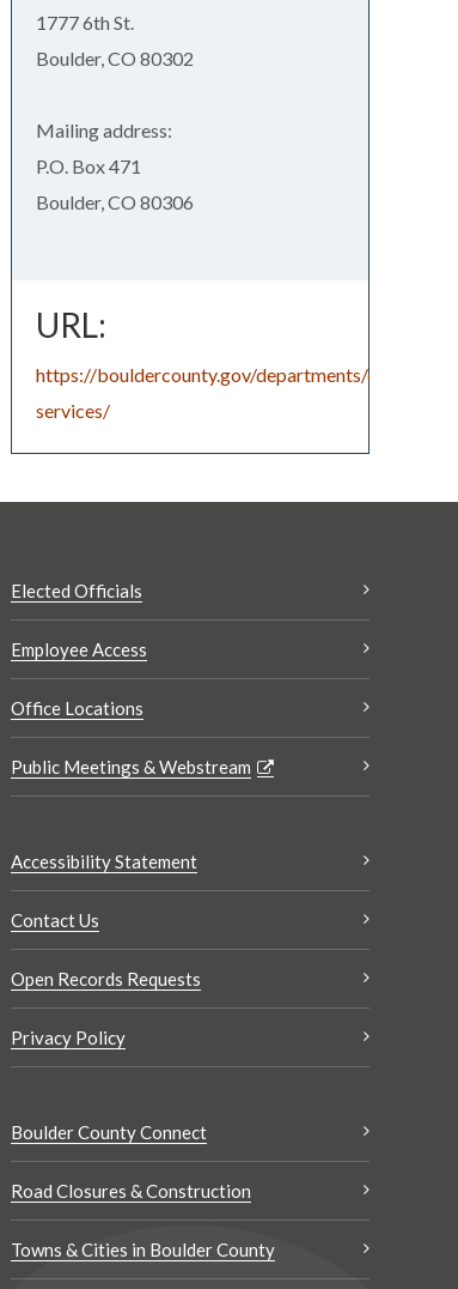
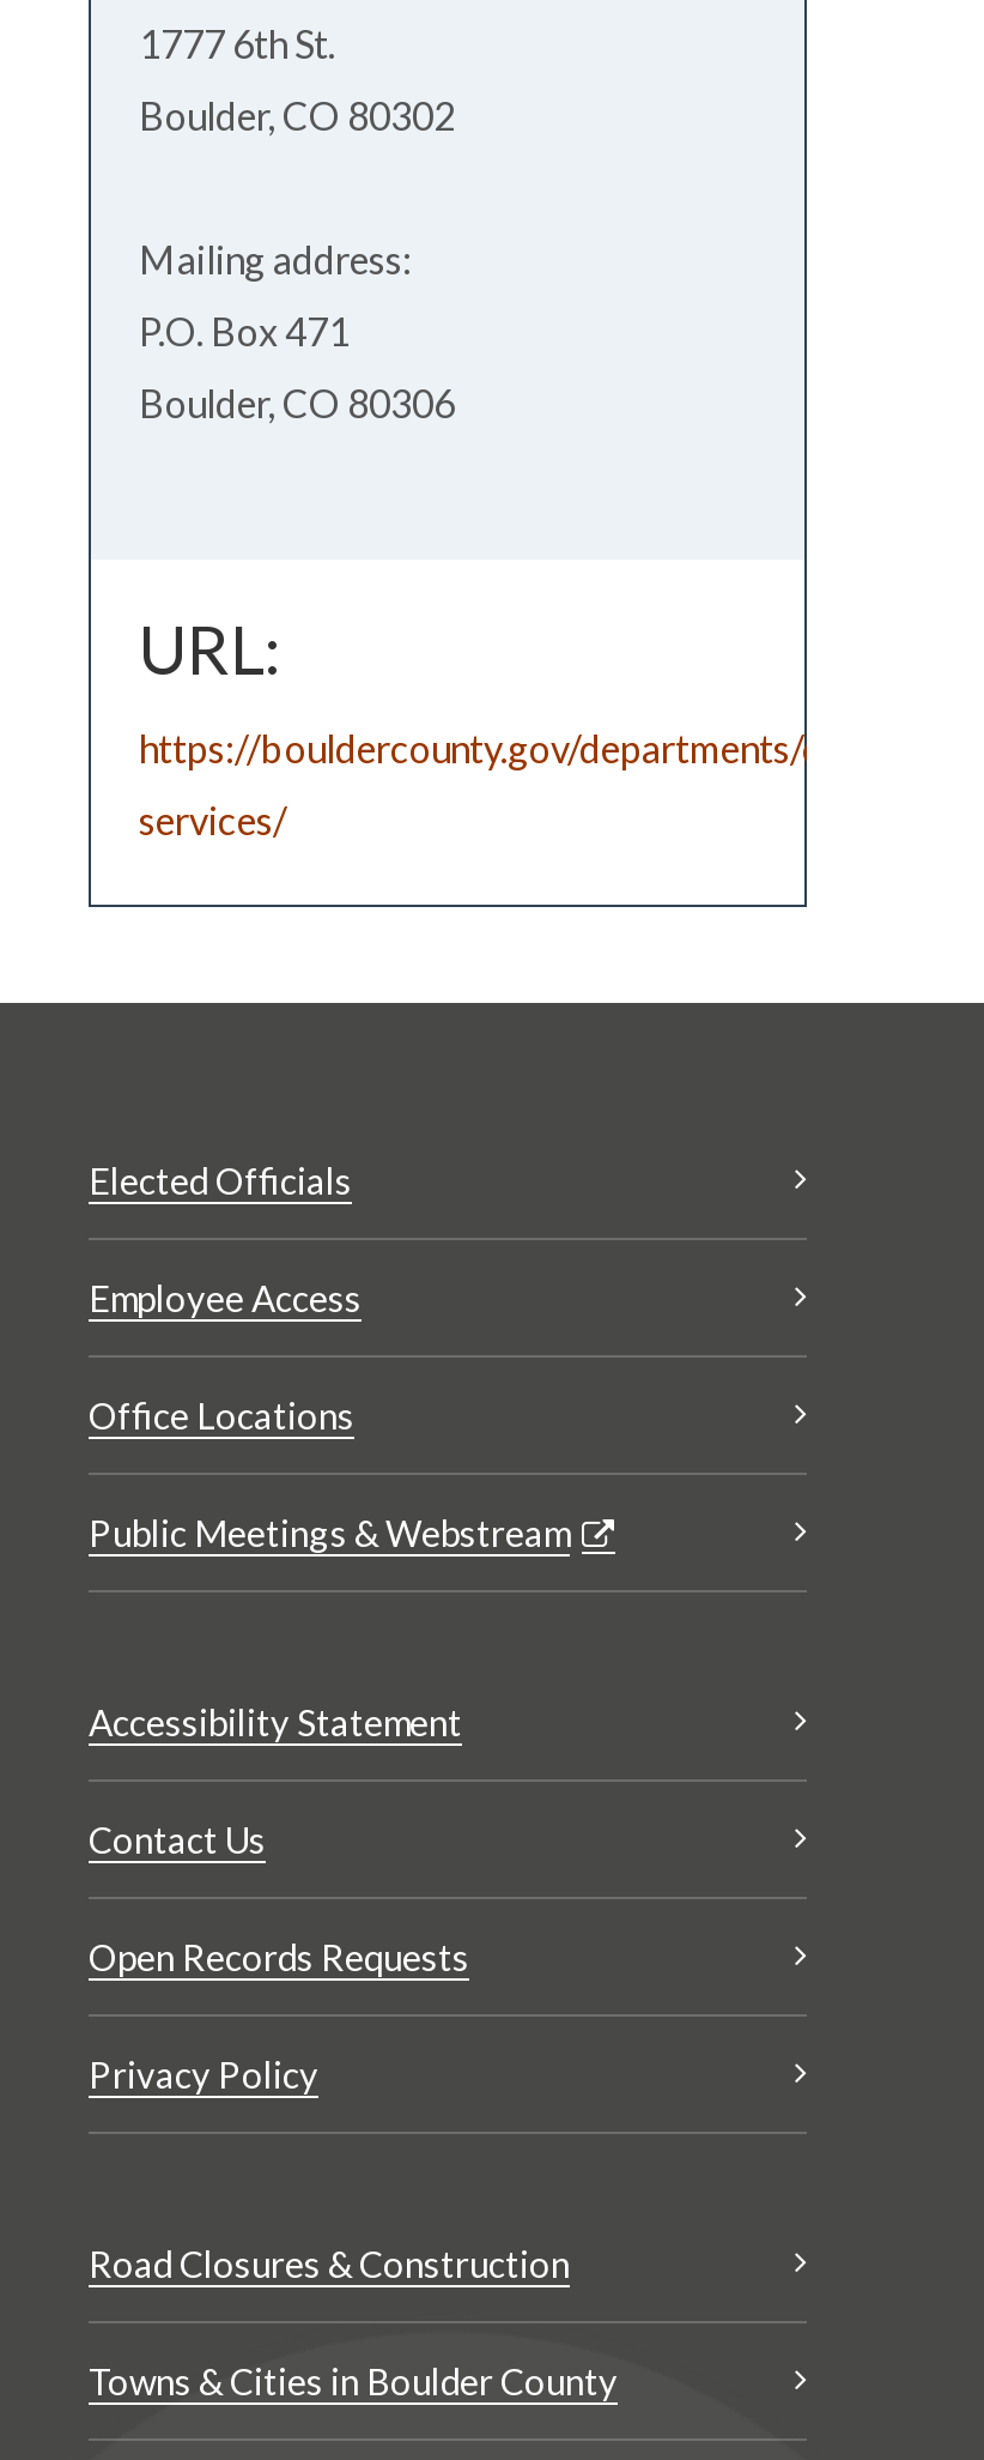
[11,1121,207,1143] Boulder County Connect -> none

